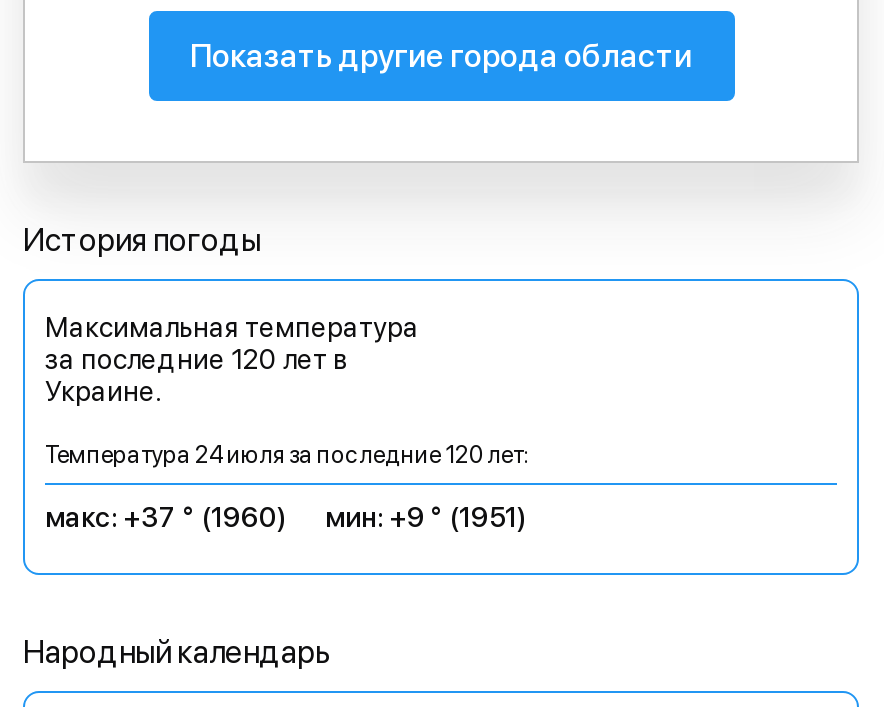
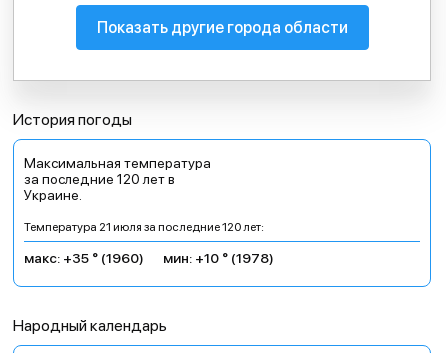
[45,441,529,469] Температура 24 июля за последние 120 лет: -> [24,220,264,234] Температура 21 июля за последние 120 лет:
[45,501,287,533] макс: +37 ° (1960) -> [24,250,144,266] макс: +35 ° (1960)
[325,501,527,533] мин: +9 ° (1951) -> [163,250,274,266] мин: +10 ° (1978)

